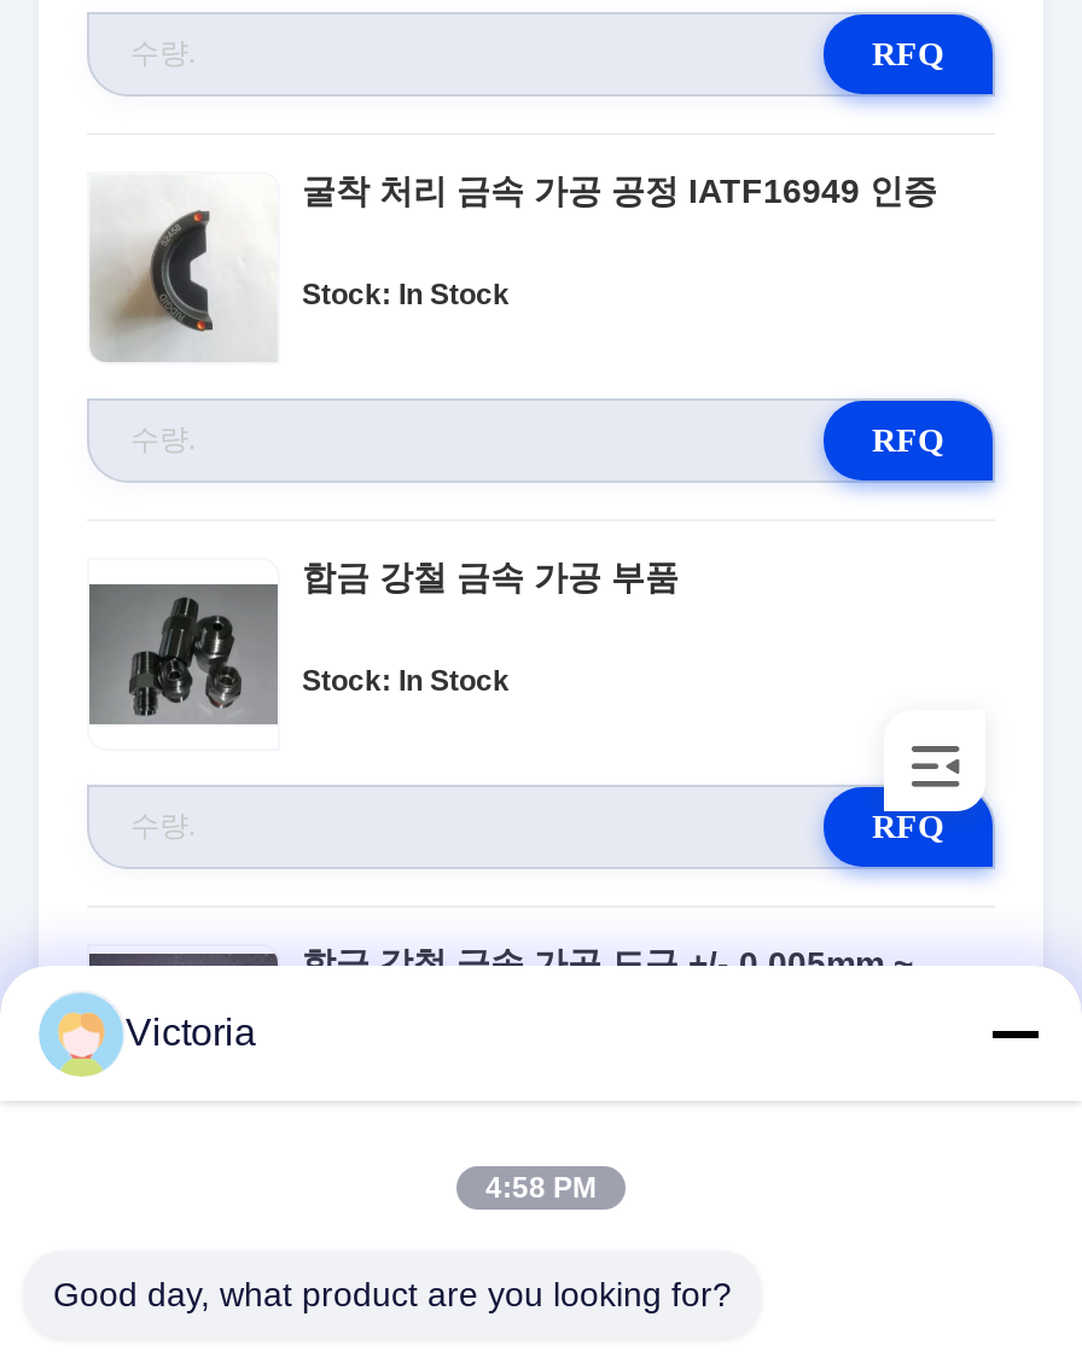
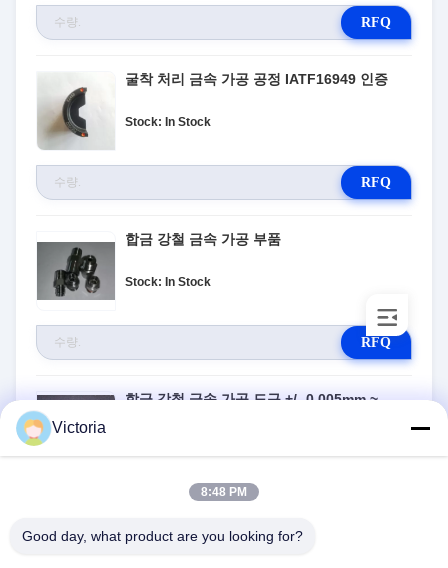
[485,1171,597,1205] 4:58 PM -> [201,485,247,499] 8:48 PM

